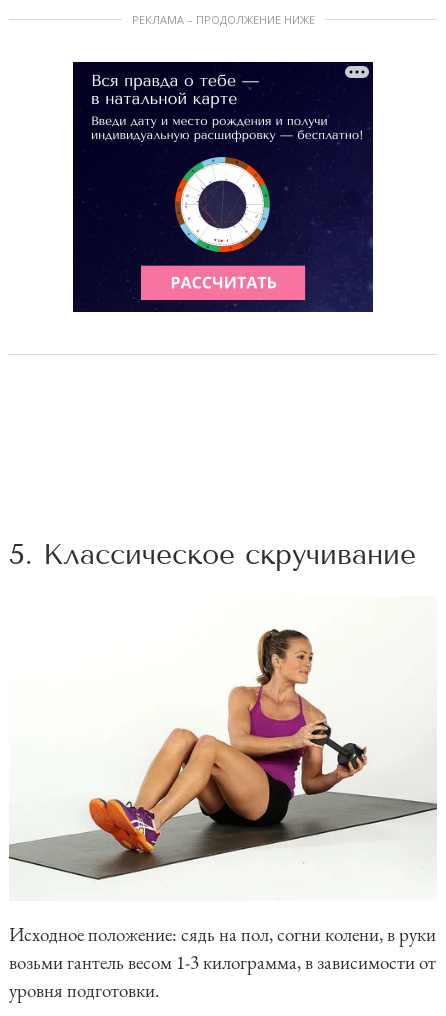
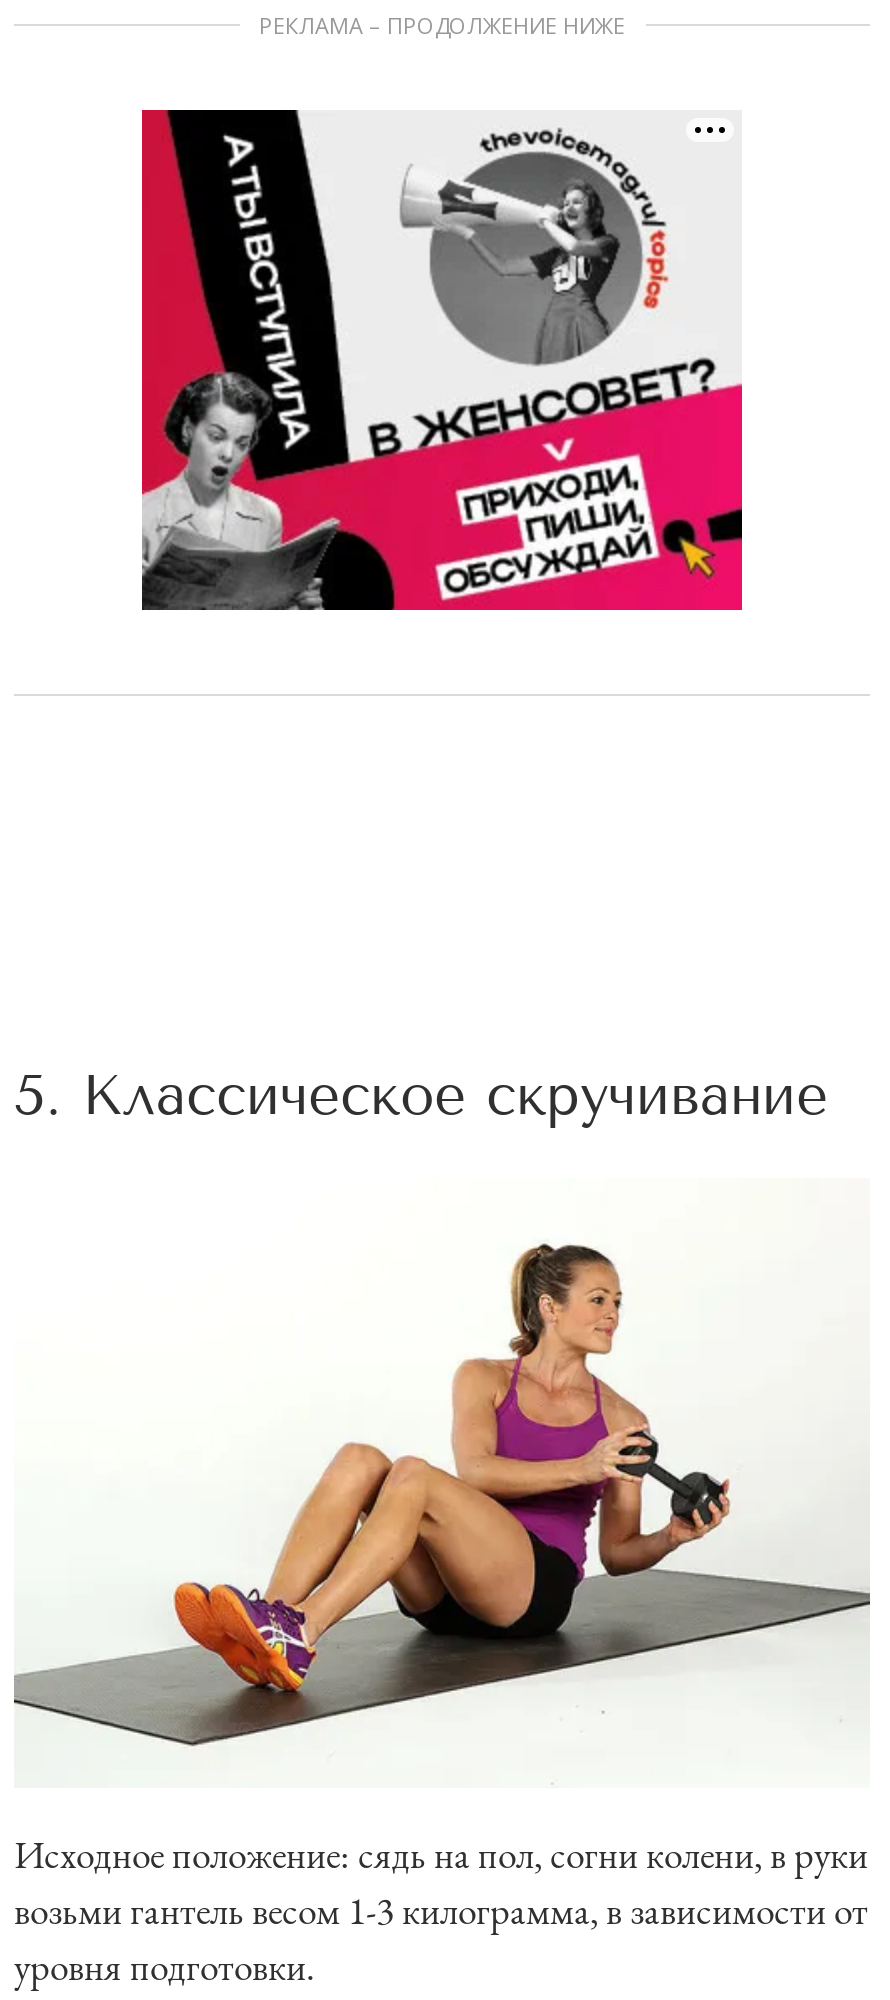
[72,61,374,313] [image] -> [140,108,744,612] [image]

